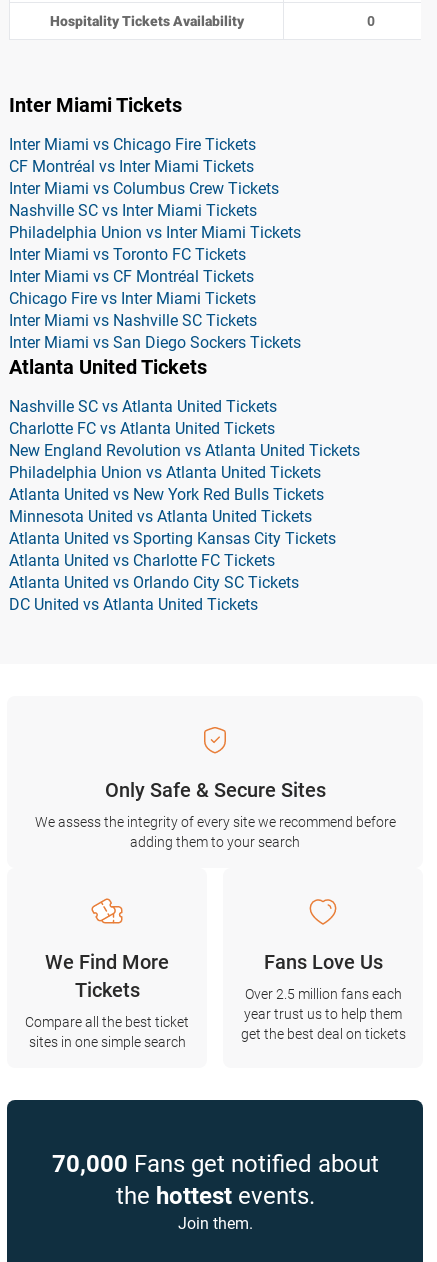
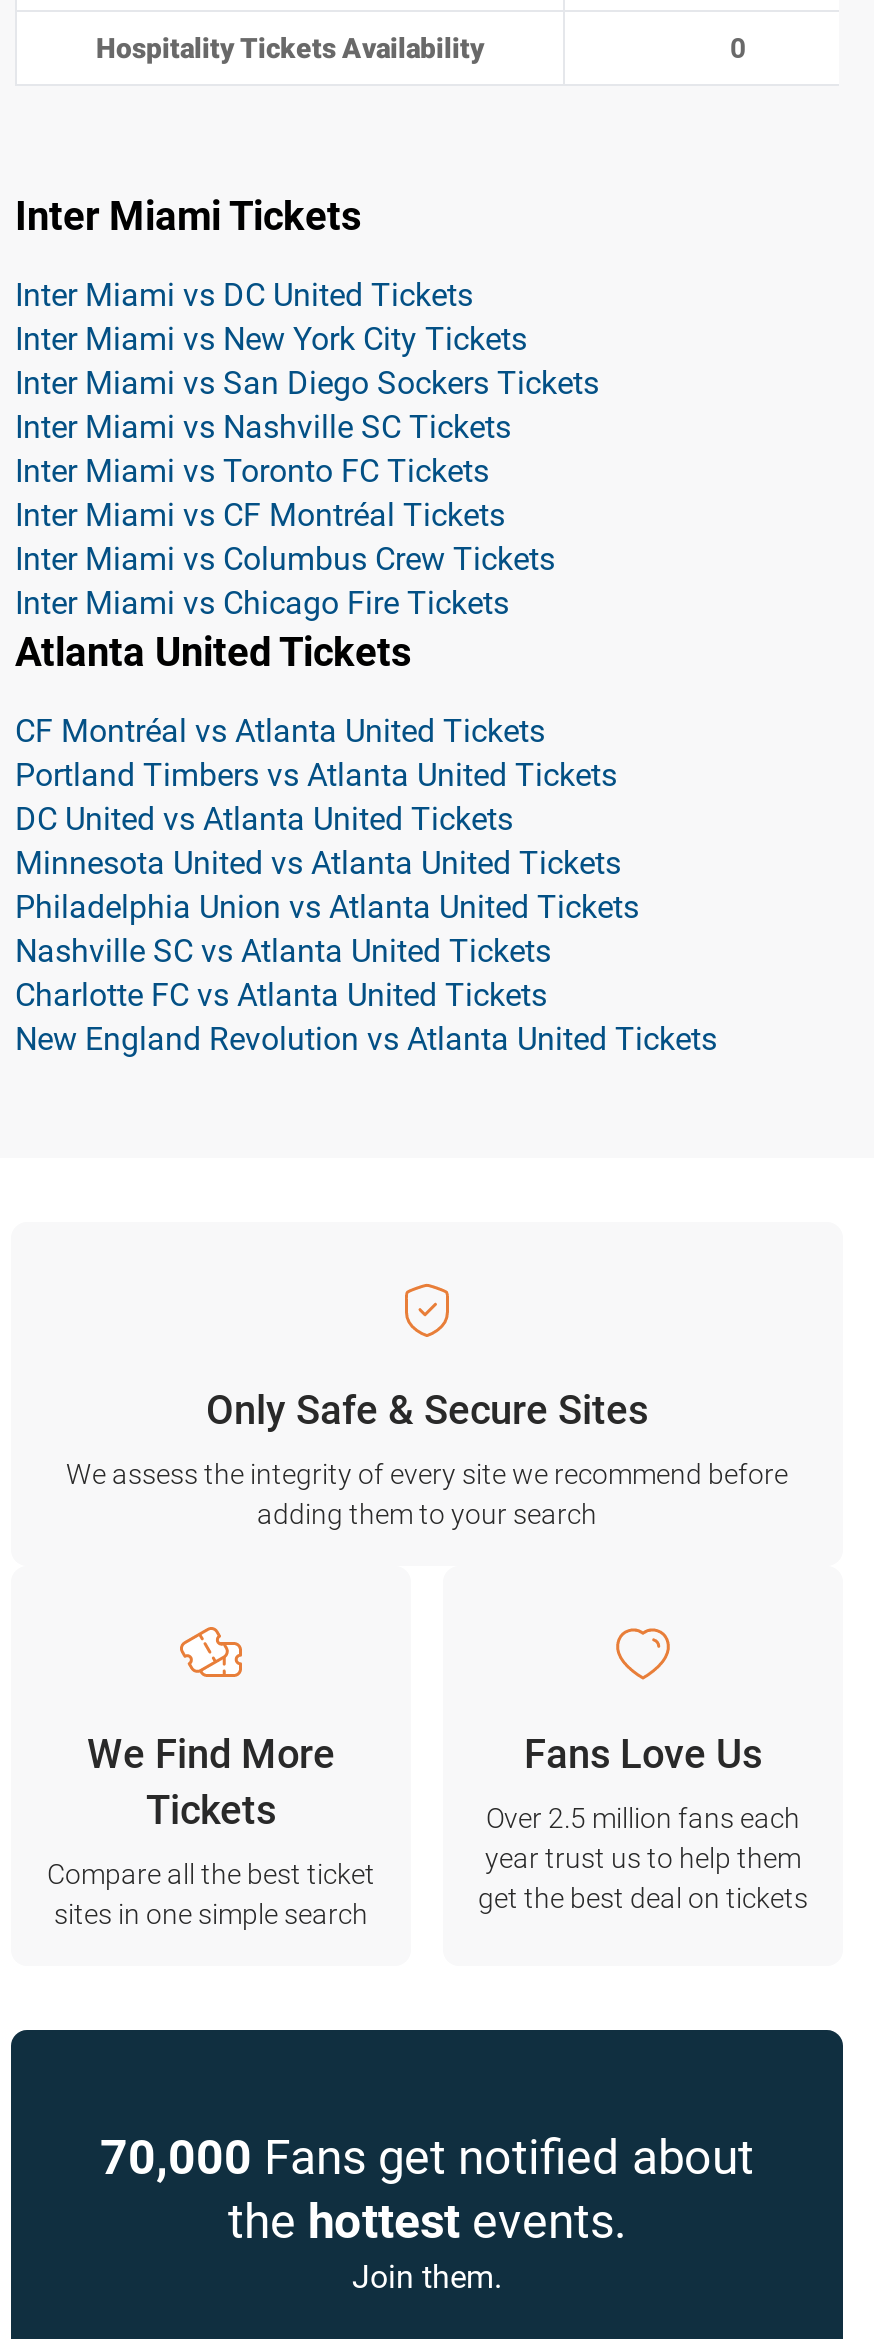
moved [9,135,256,154] -> [15,584,509,622]: Inter Miami vs Chicago Fire Tickets
[9,157,301,242] CF Montréal vs Inter Miami Tickets | Nashville SC vs Inter Miami Tickets | Philadelphia Union vs Inter Miami Tickets -> [15,276,527,358] Inter Miami vs DC United Tickets | Inter Miami vs New York City Tickets
moved [9,179,279,198] -> [15,540,555,578]: Inter Miami vs Columbus Crew Tickets
[9,289,256,308] Chicago Fire vs Inter Miami Tickets -> none
moved [9,311,301,352] -> [15,364,599,446]: Inter Miami vs Nashville SC Tickets | Inter Miami vs San Diego Sockers Tickets
none -> [15,712,617,794] CF Montréal vs Atlanta United Tickets | Portland Timbers vs Atlanta United Tickets
moved [9,397,360,460] -> [15,932,717,1058]: Nashville SC vs Atlanta United Tickets | Charlotte FC vs Atlanta United Tickets | New England Revolution vs Atlanta United Tickets
moved [9,463,321,482] -> [15,888,639,926]: Philadelphia Union vs Atlanta United Tickets
[9,485,336,592] Atlanta United vs New York Red Bulls Tickets | Atlanta United vs Sporting Kansas City Tickets | Atlanta United vs Charlotte FC Tickets | Atlanta United vs Orlando City SC Tickets -> none
moved [9,507,312,526] -> [15,844,621,882]: Minnesota United vs Atlanta United Tickets
moved [9,595,258,614] -> [15,800,513,838]: DC United vs Atlanta United Tickets

